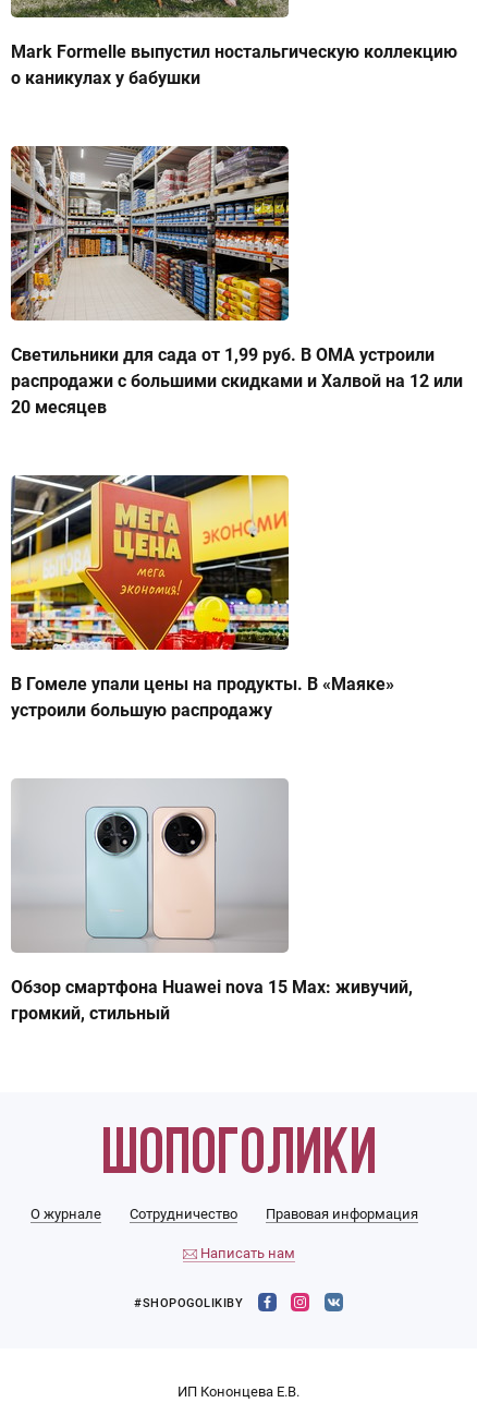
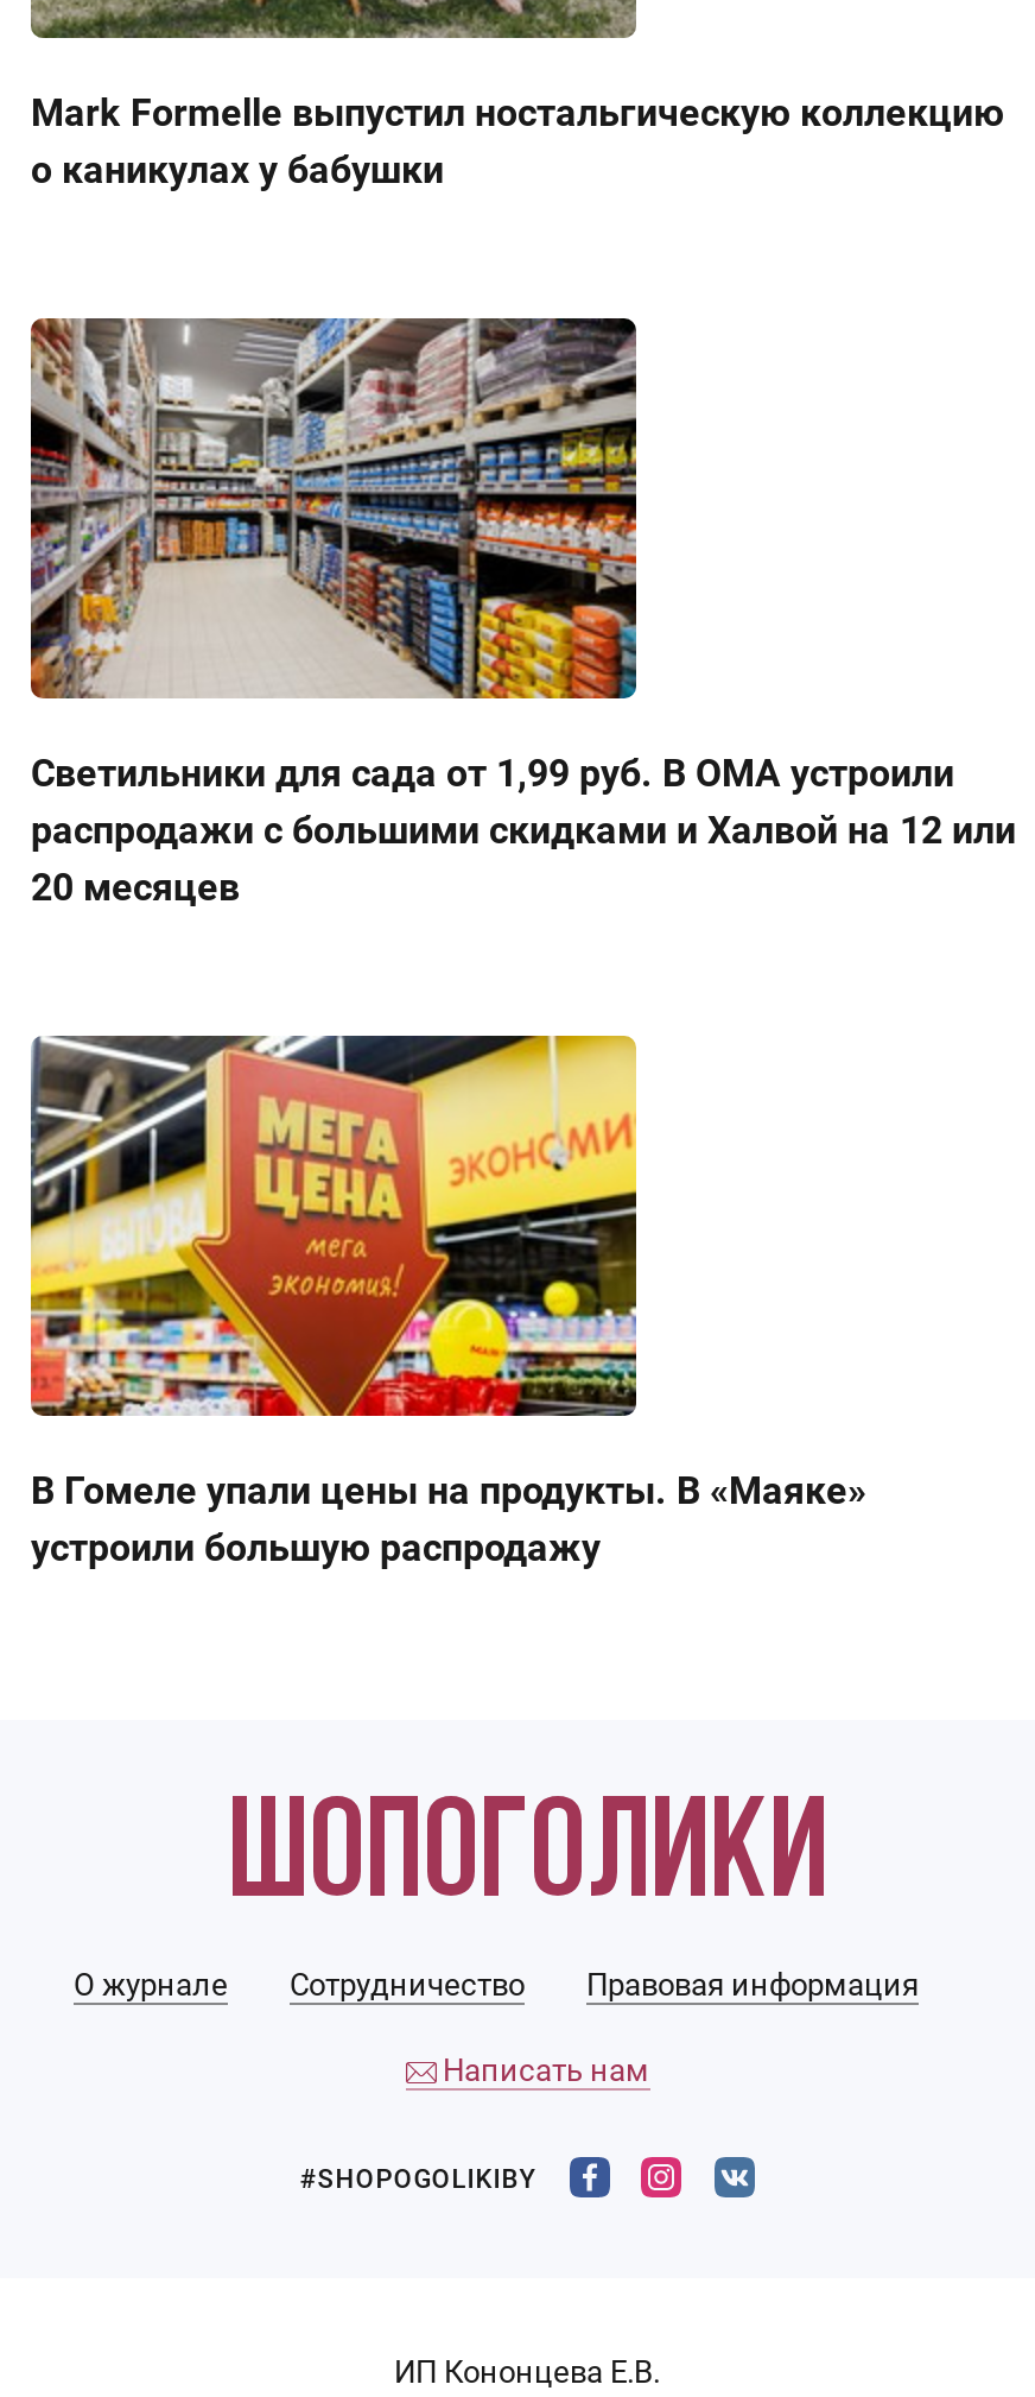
[11,778,413,1024] [image] | Обзор смартфона Huawei nova 15 Max: живучий, | громкий, стильный -> none

